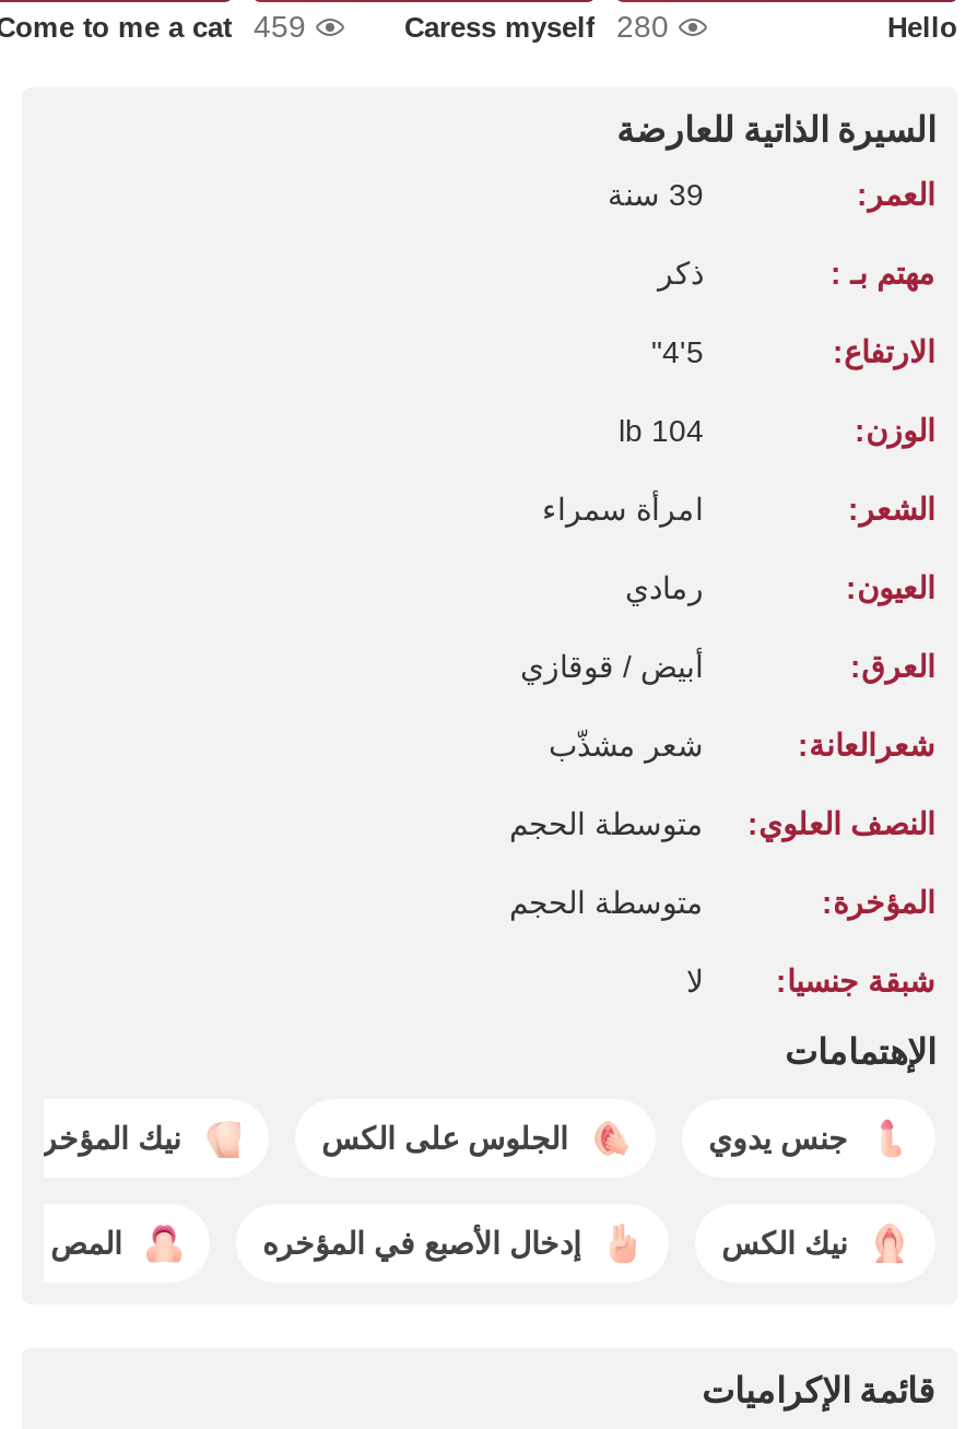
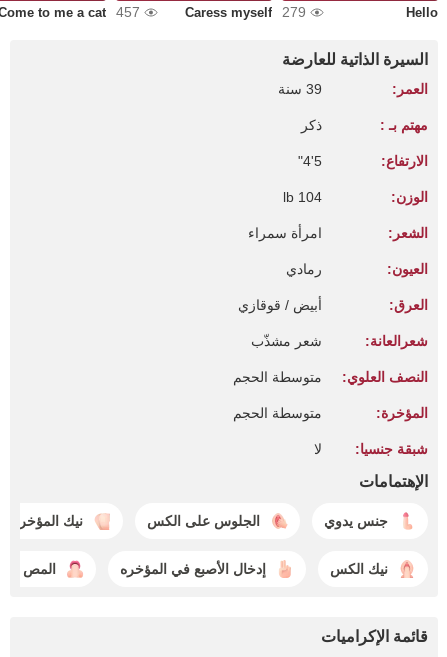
[254,9,306,44] 459 -> [116,4,140,20] 457
[404,9,669,44] Caress myself 280 -> [185,4,306,20] Caress myself 279

